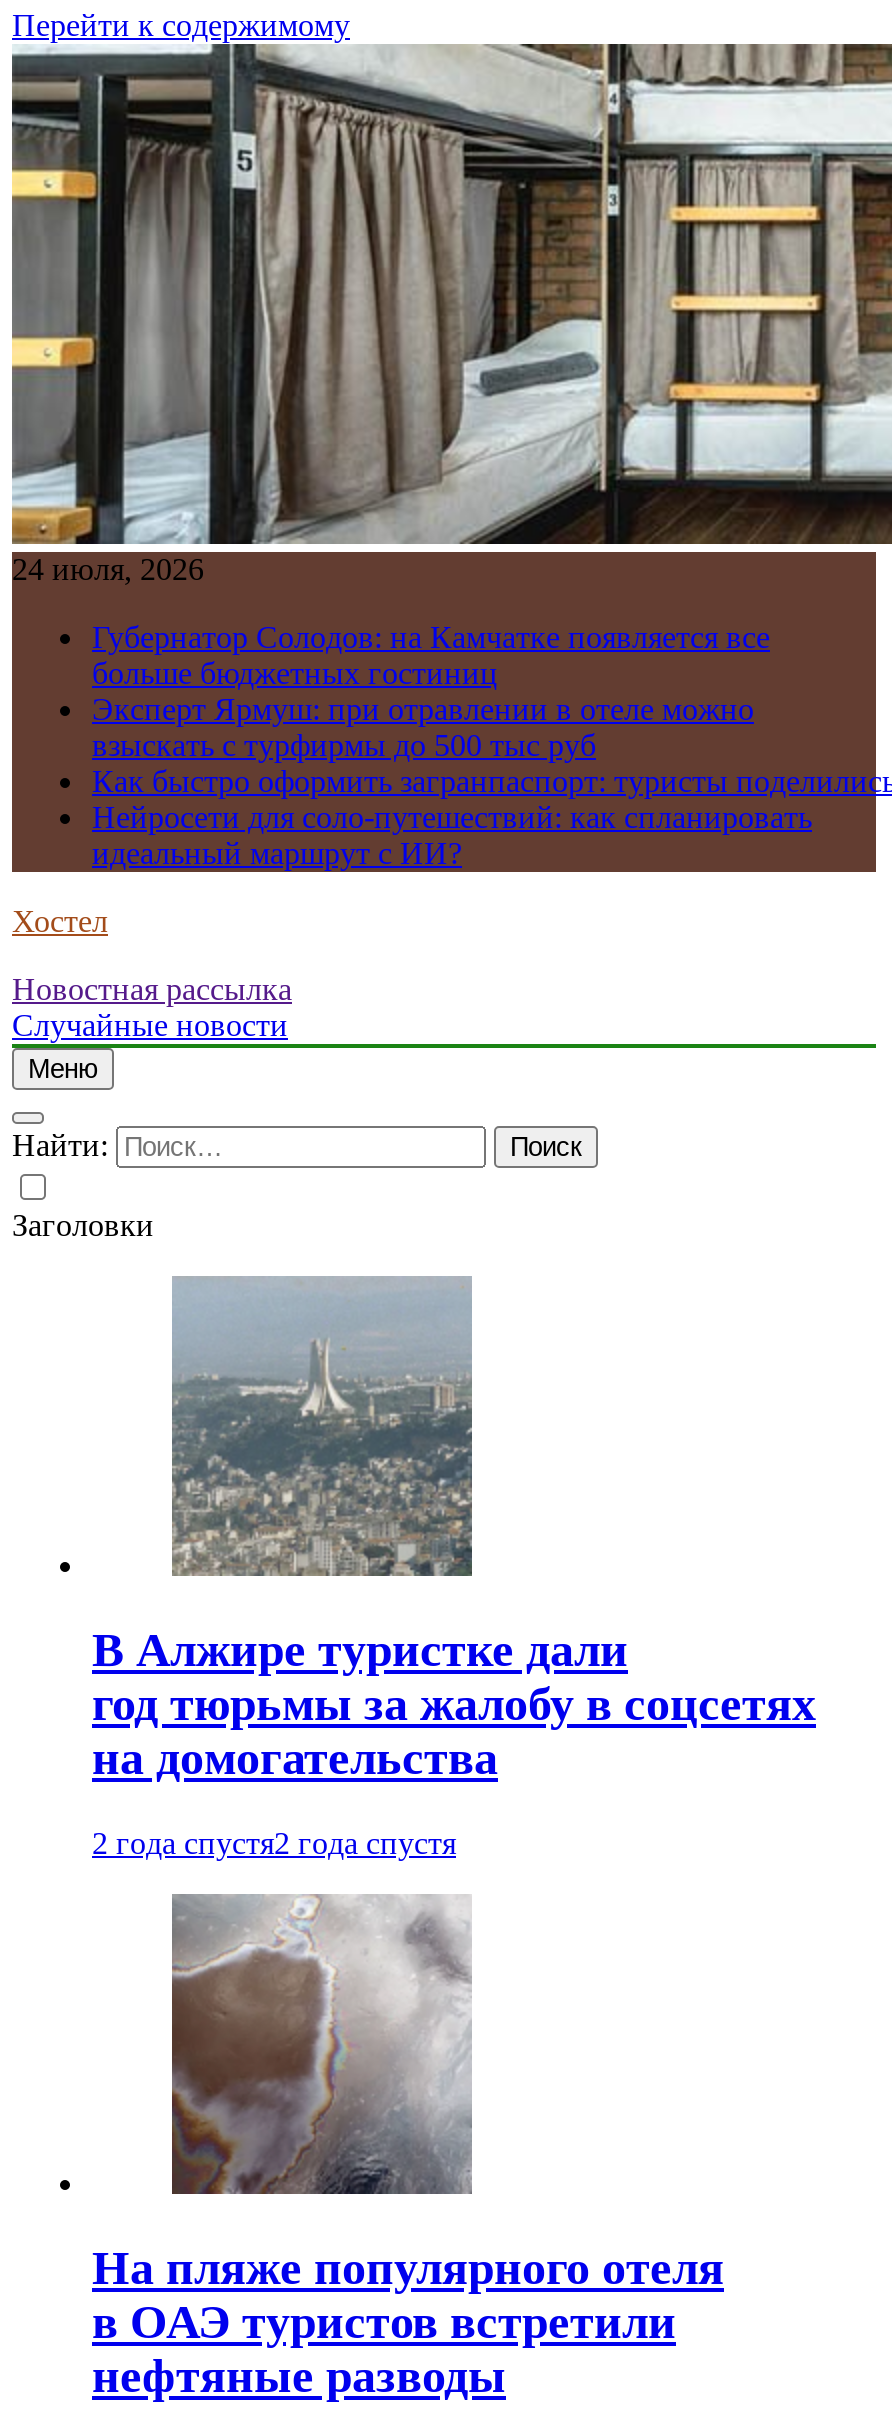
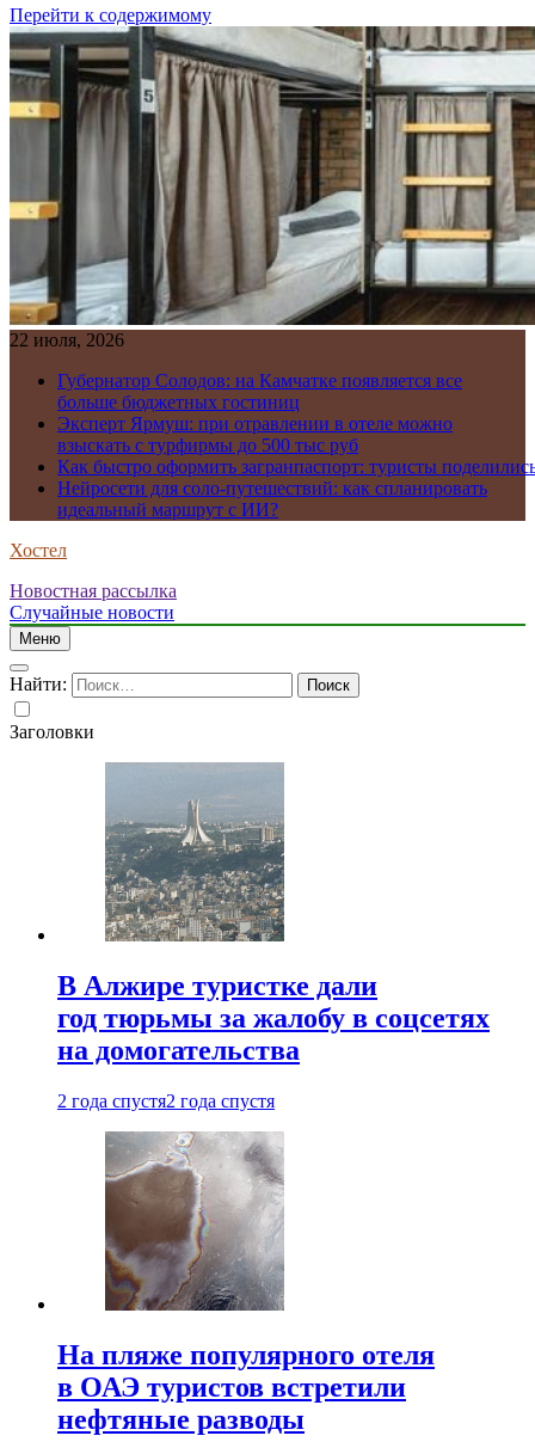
[12,552,204,586] 24 июля, 2026 -> [10,330,124,350] 22 июля, 2026

